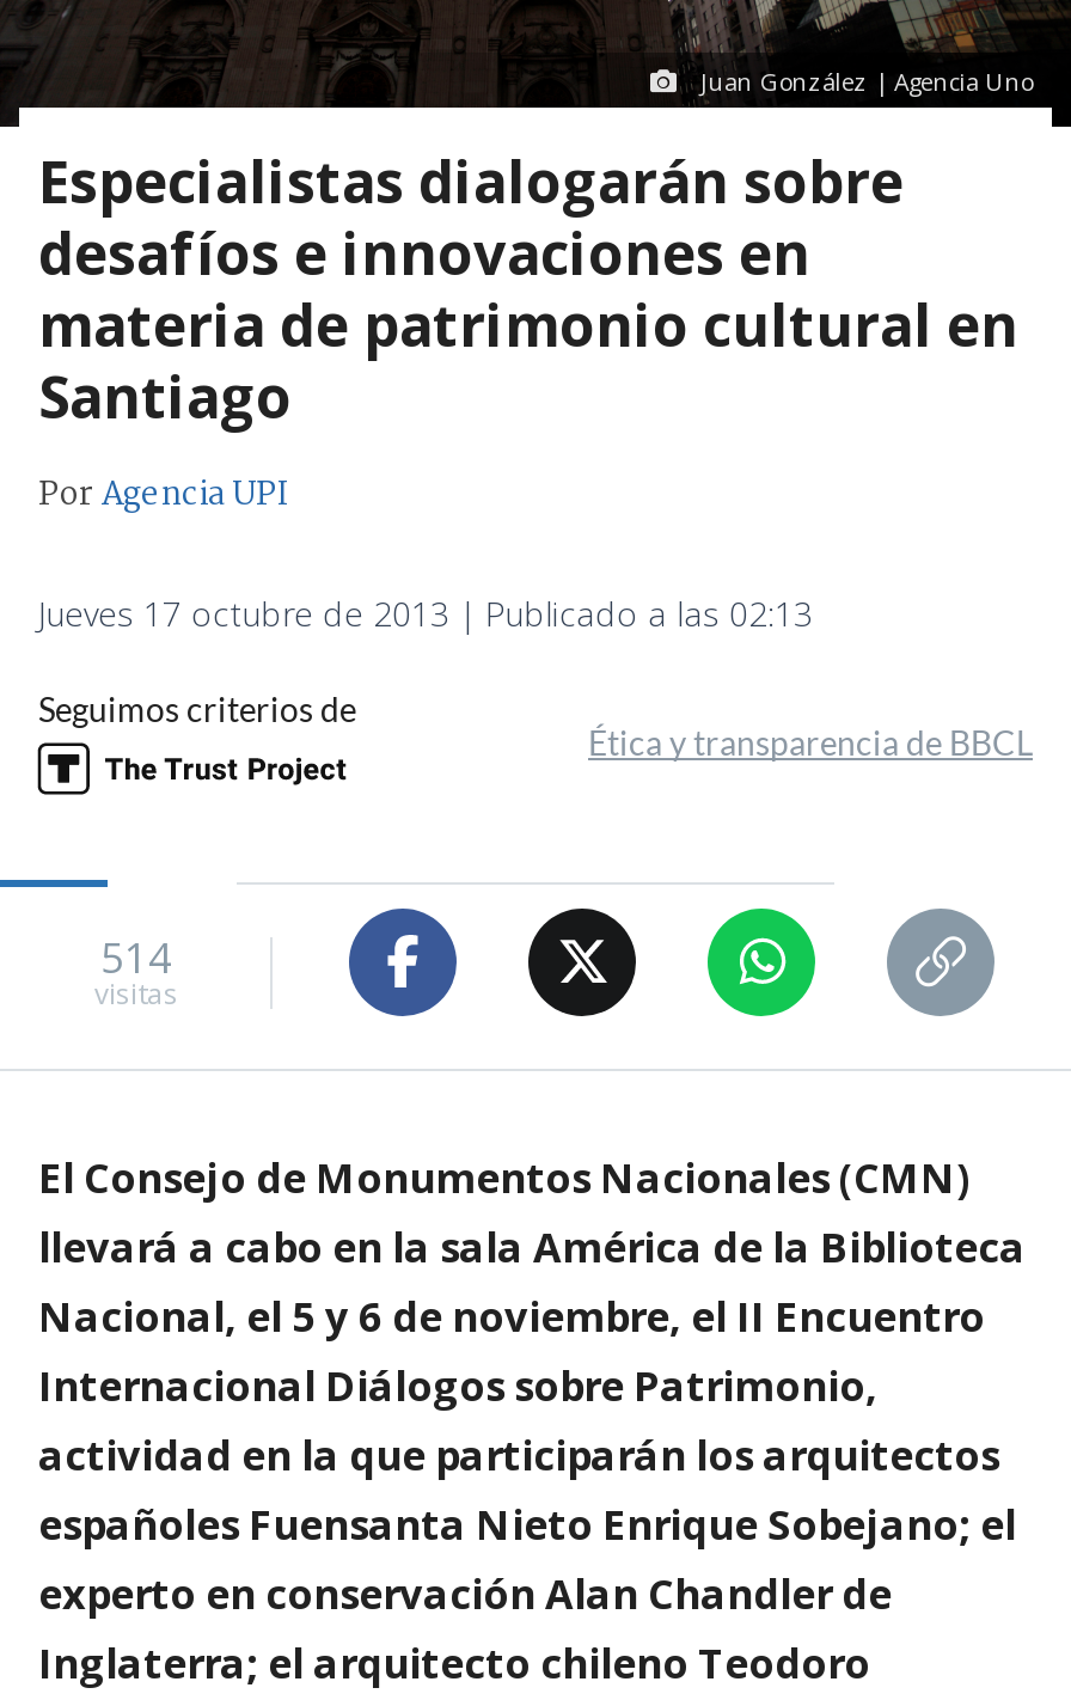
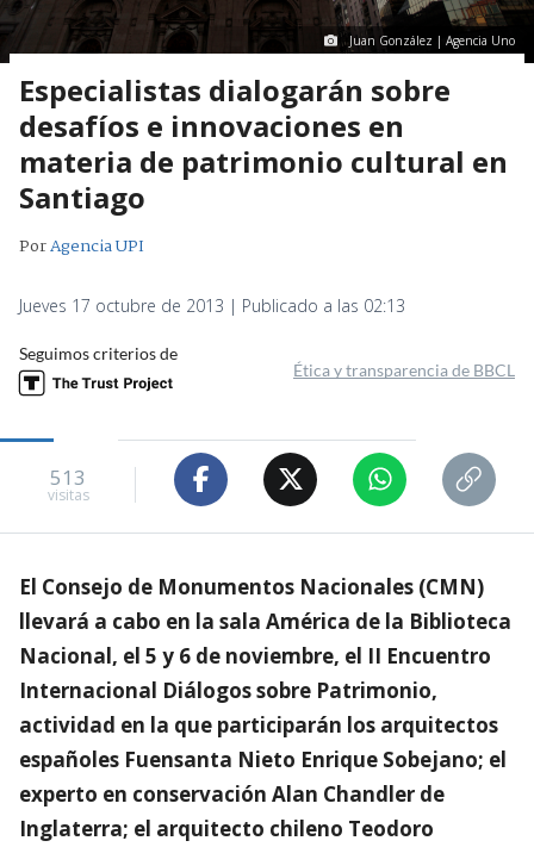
[100,931,172,986] 514 -> [50,464,86,491] 513

